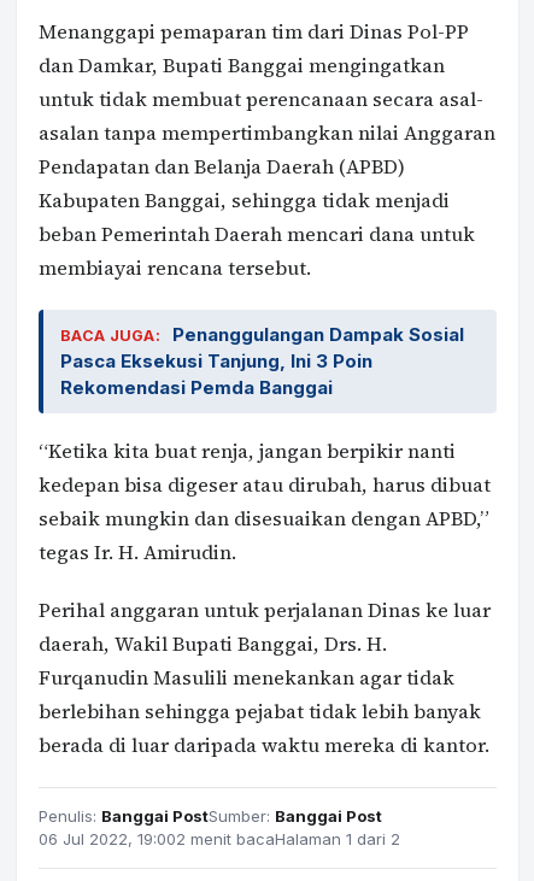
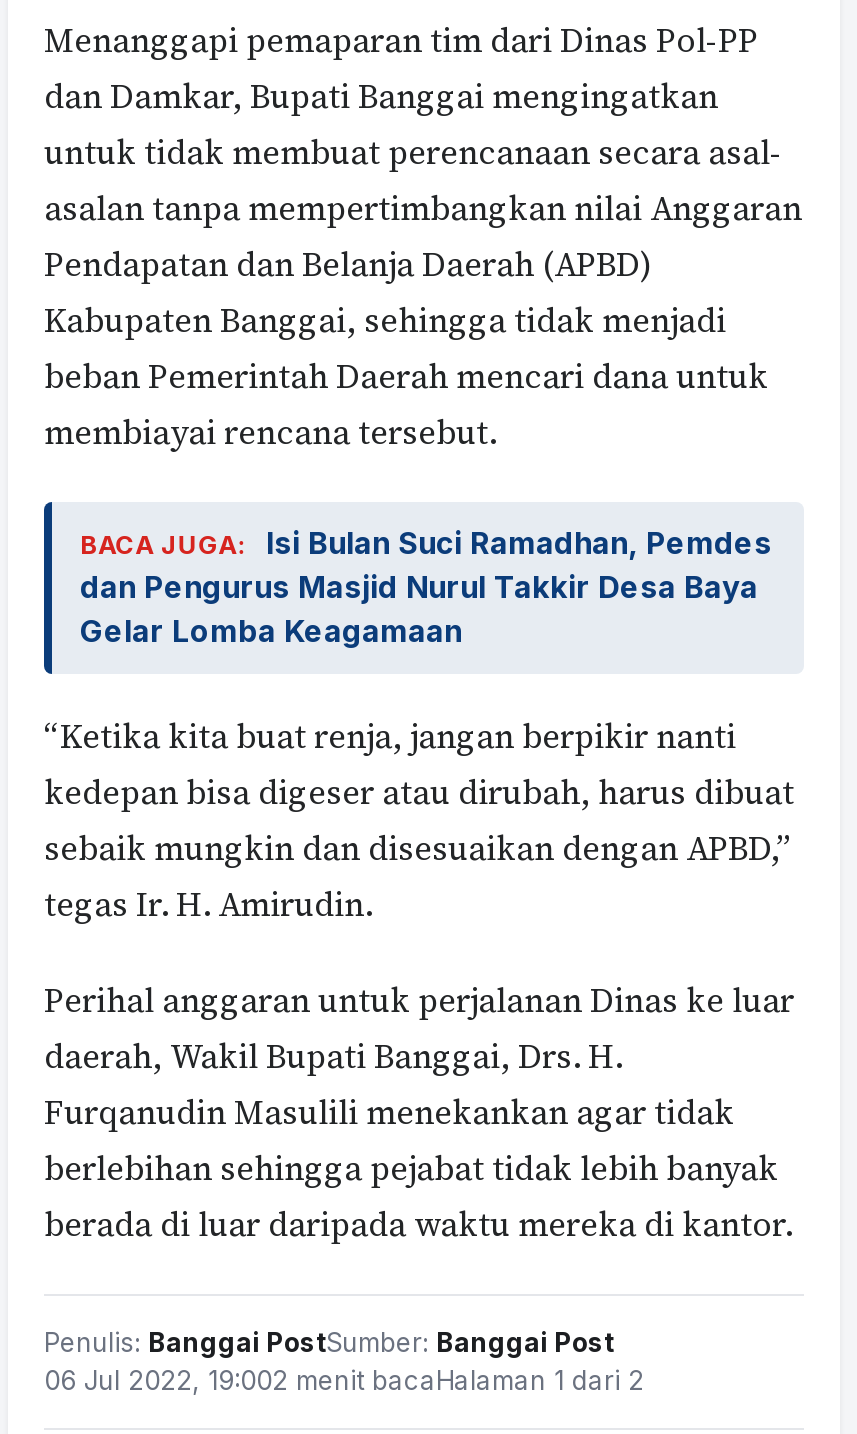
[60,323,464,399] Penanggulangan Dampak Sosial | Pasca Eksekusi Tanjung, Ini 3 Poin | Rekomendasi Pemda Banggai -> [80,524,772,650] Isi Bulan Suci Ramadhan, Pemdes | dan Pengurus Masjid Nurul Takkir Desa Baya | Gelar Lomba Keagamaan

